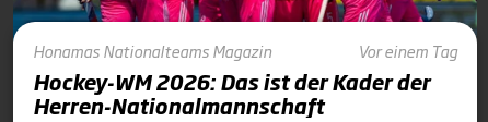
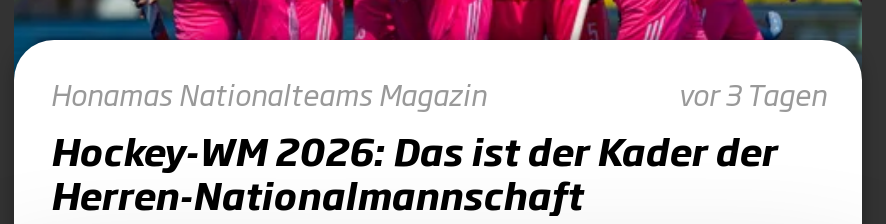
[358,39,457,62] Vor einem Tag -> [678,72,826,114] vor 3 Tagen

